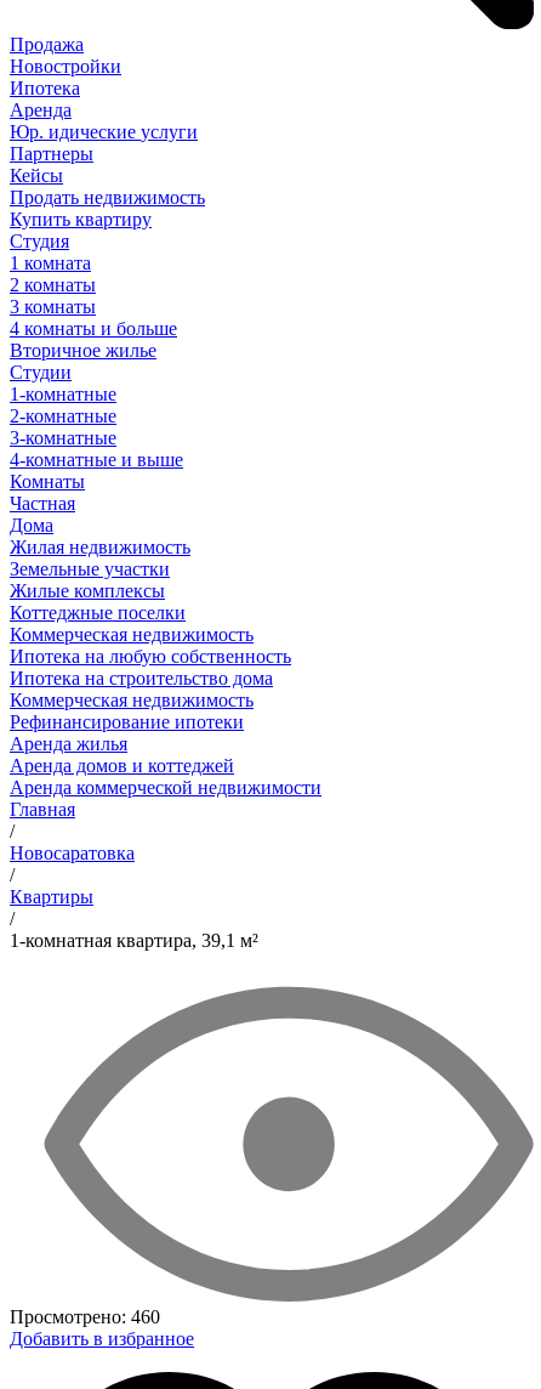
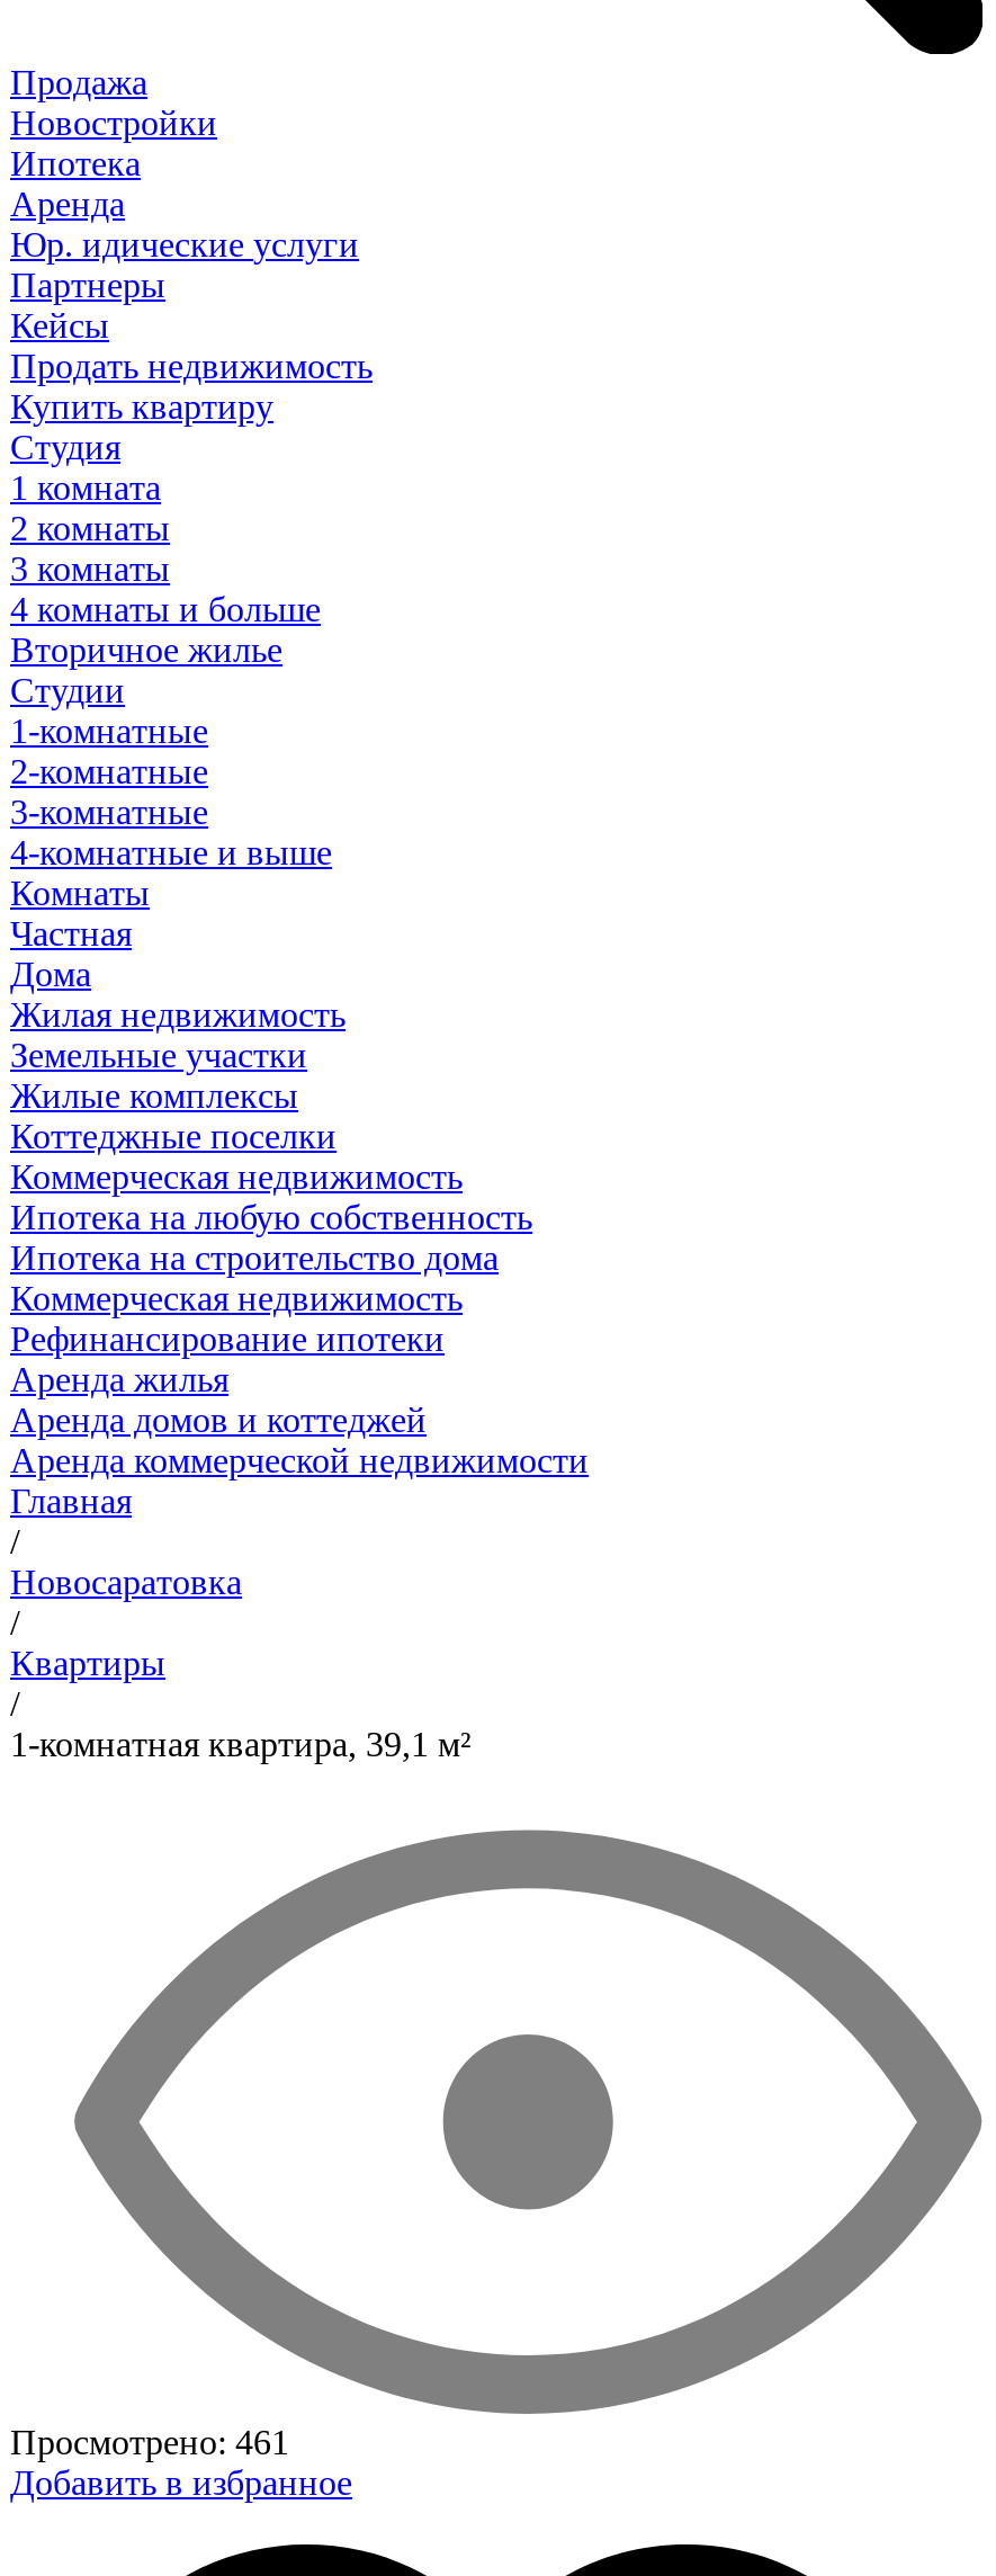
[10,1306,160,1327] Просмотрено: 460 -> [10,2423,289,2461] Просмотрено: 461

